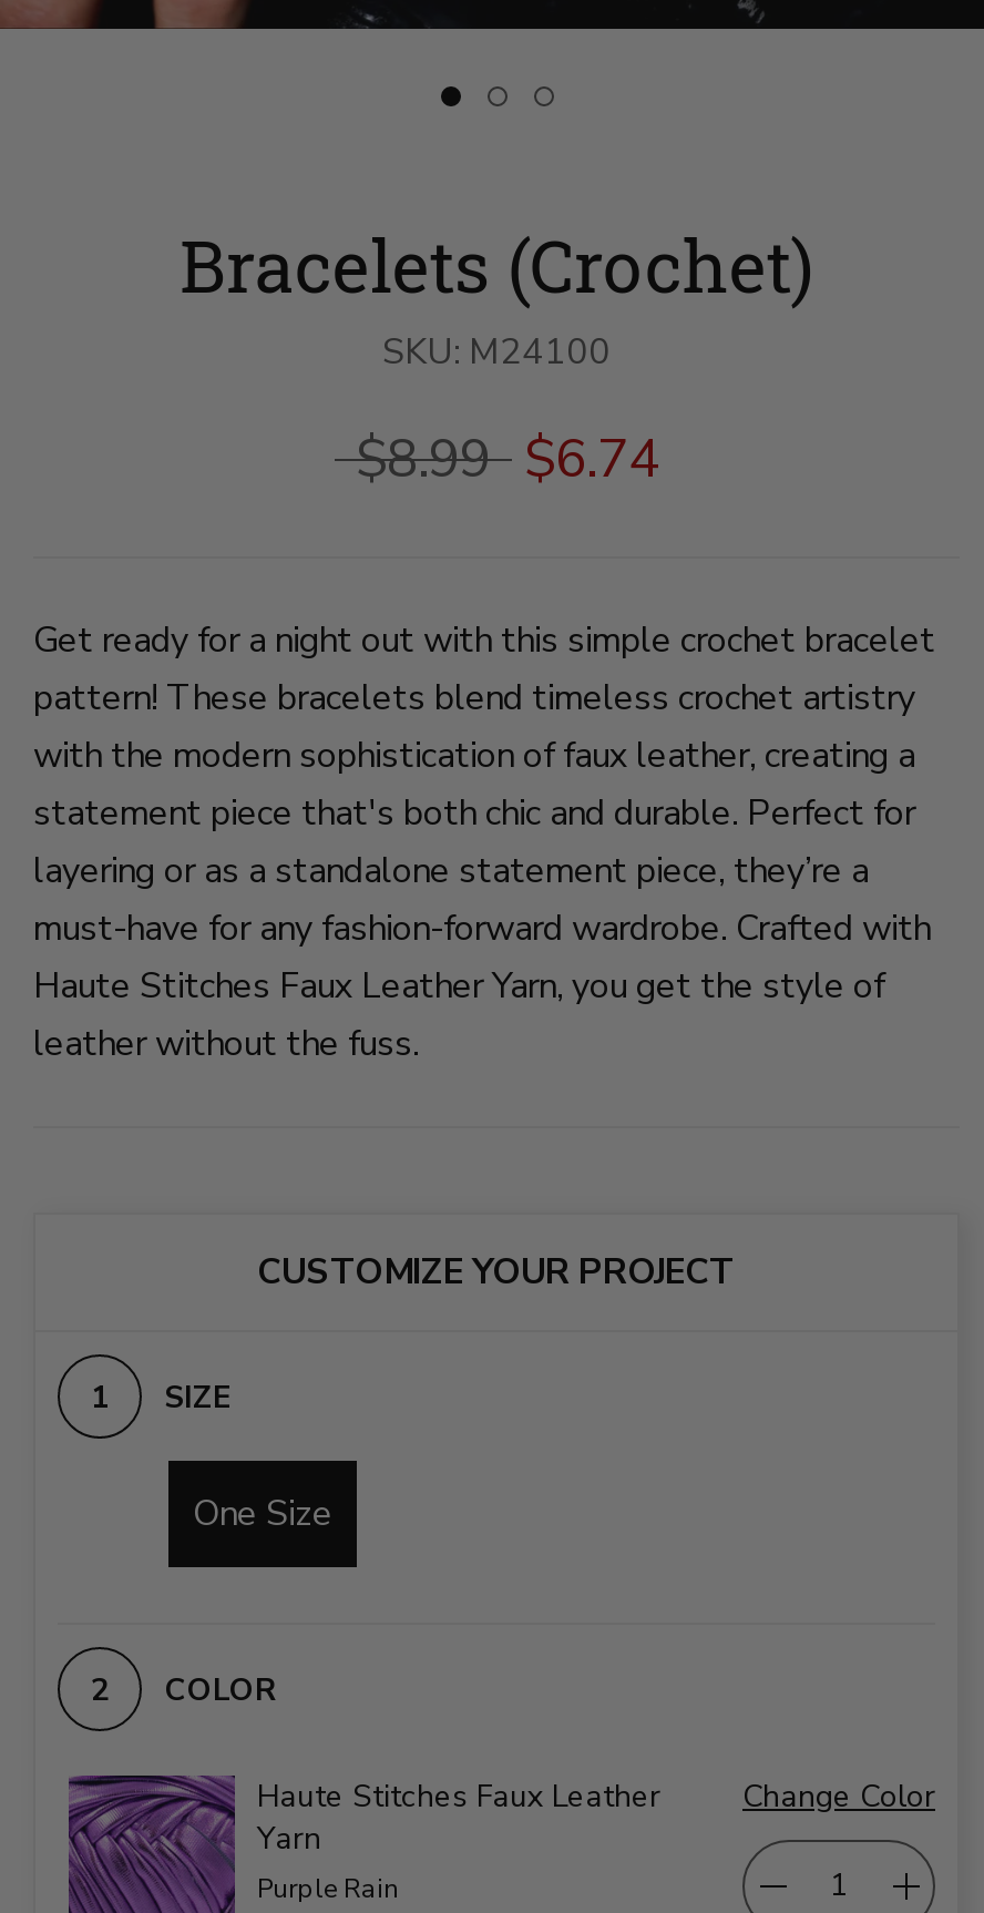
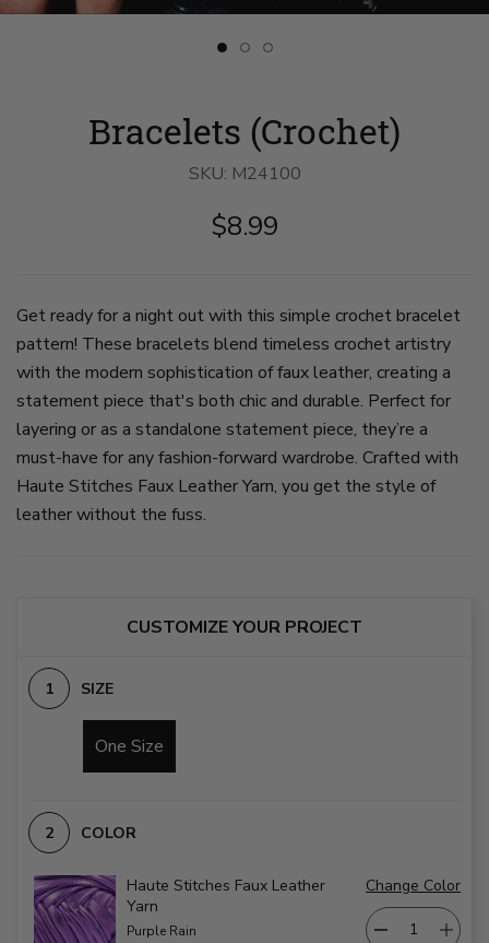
[356,423,659,494] $8.99 $6.74 -> [211,208,278,243] $8.99

